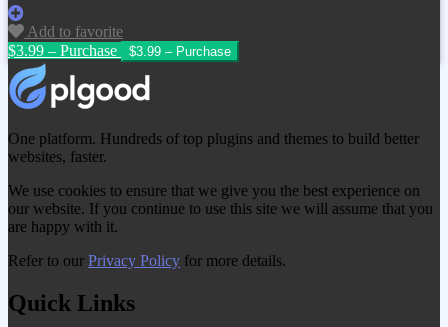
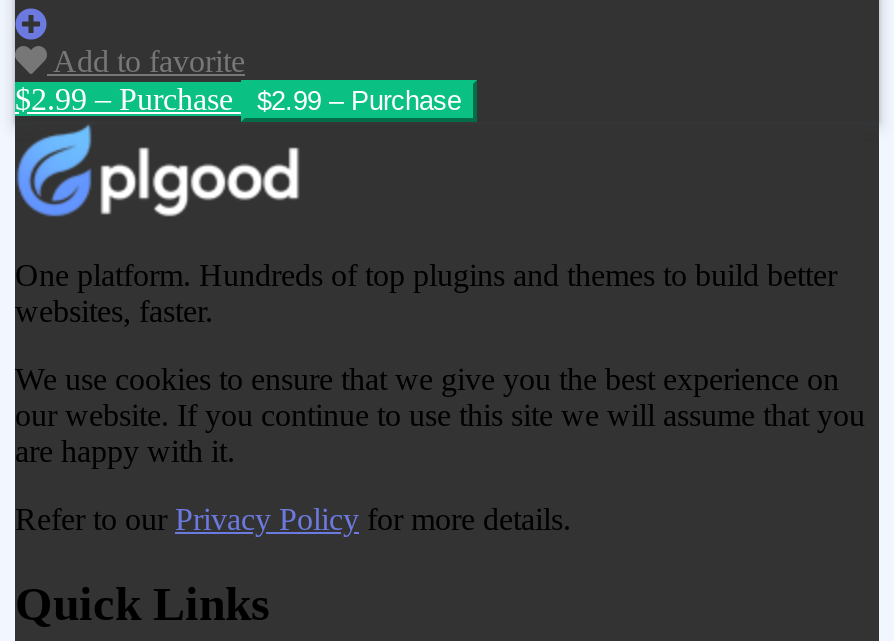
[8,42,117,59] $3.99 – Purchase -> [15,82,233,116] $2.99 – Purchase

